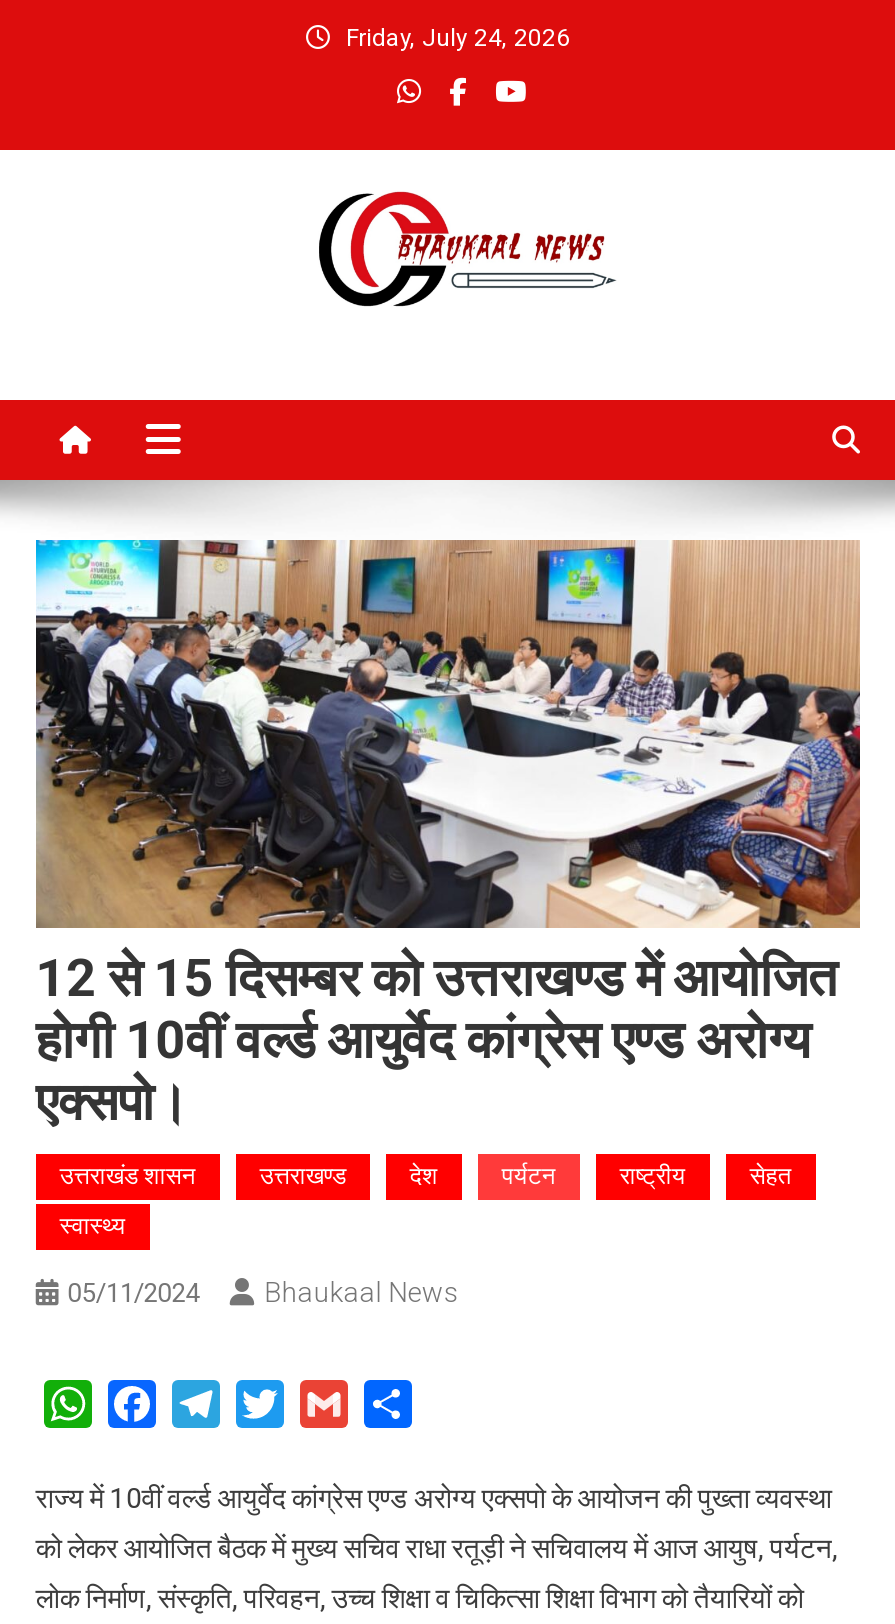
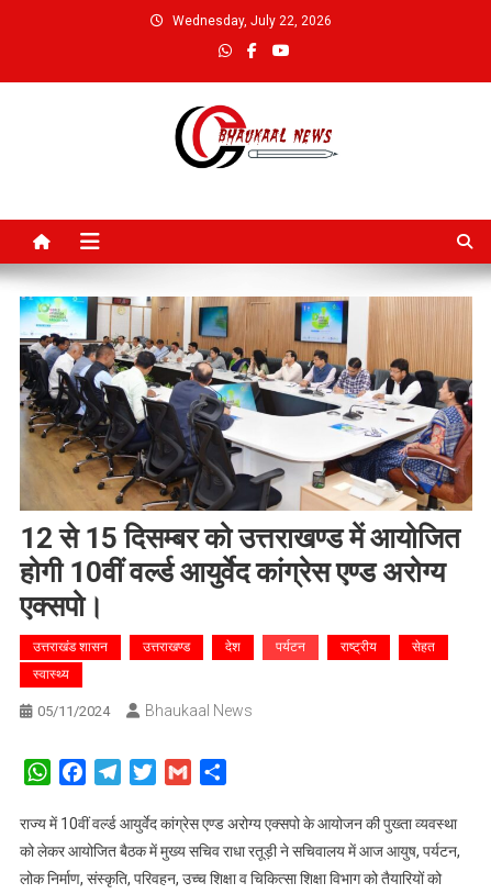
[346,24,570,52] Friday, July 24, 2026 -> [172,13,331,29] Wednesday, July 22, 2026

